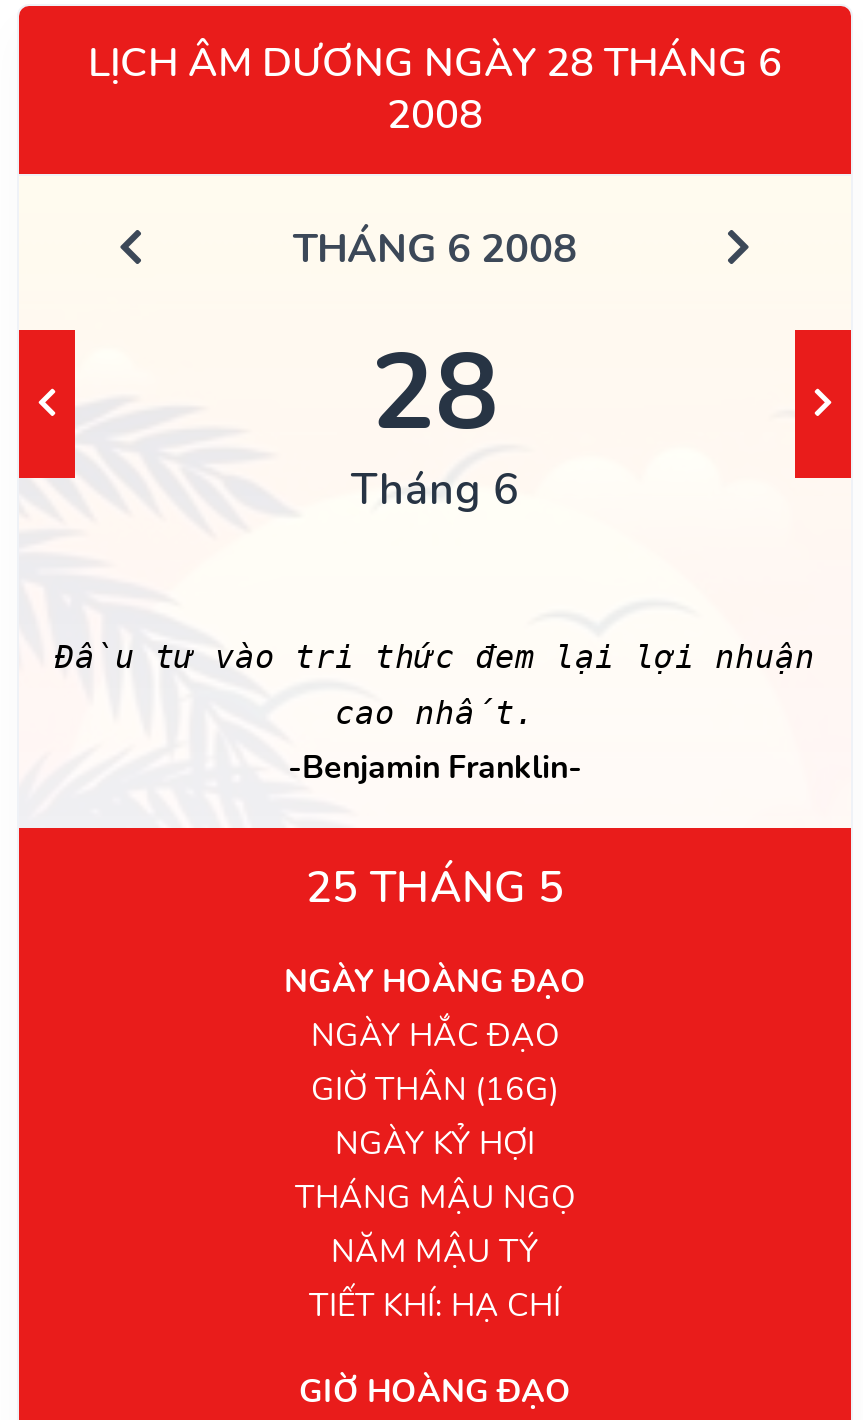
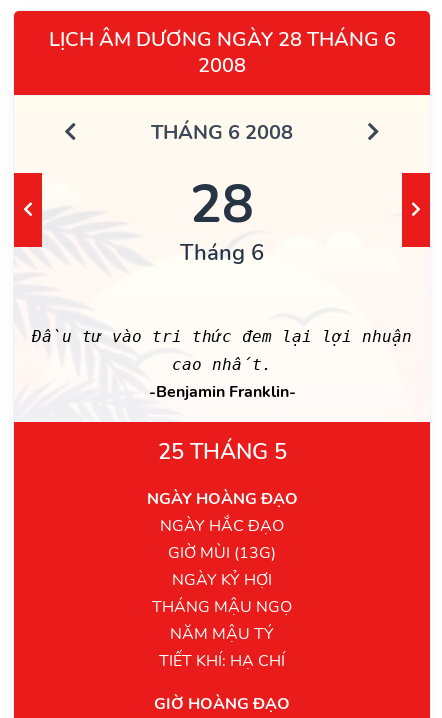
[311,1068,559,1112] GIỜ THÂN (16G) -> [168,542,276,564] GIỜ MÙI (13G)

